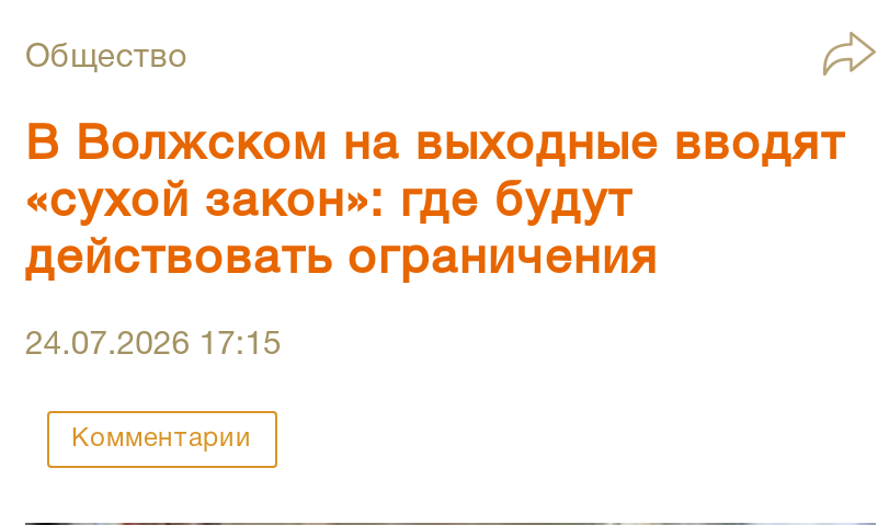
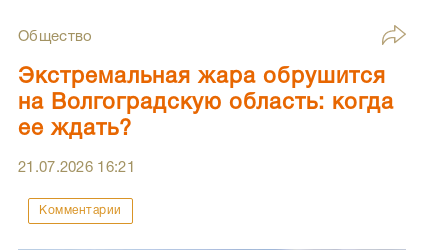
[25,124,845,282] В Волжском на выходные вводят | «сухой закон»: где будут | действовать ограничения -> [18,67,394,139] Экстремальная жара обрушится | на Волгоградскую область: когда | ее ждать?
[25,330,281,361] 24.07.2026 17:15 -> [18,161,135,175] 21.07.2026 16:21

